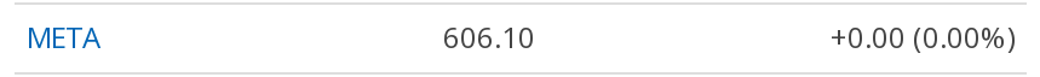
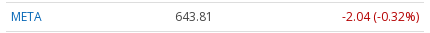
[443,16,535,57] 606.10 -> [175,7,213,24] 643.81
[831,16,1015,57] +0.00 (0.00%) -> [342,7,419,24] -2.04 (-0.32%)

